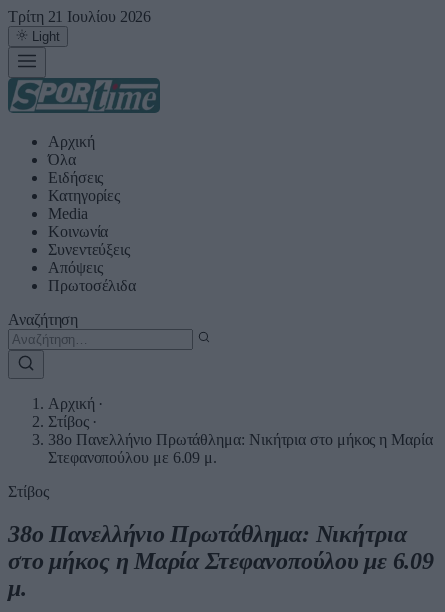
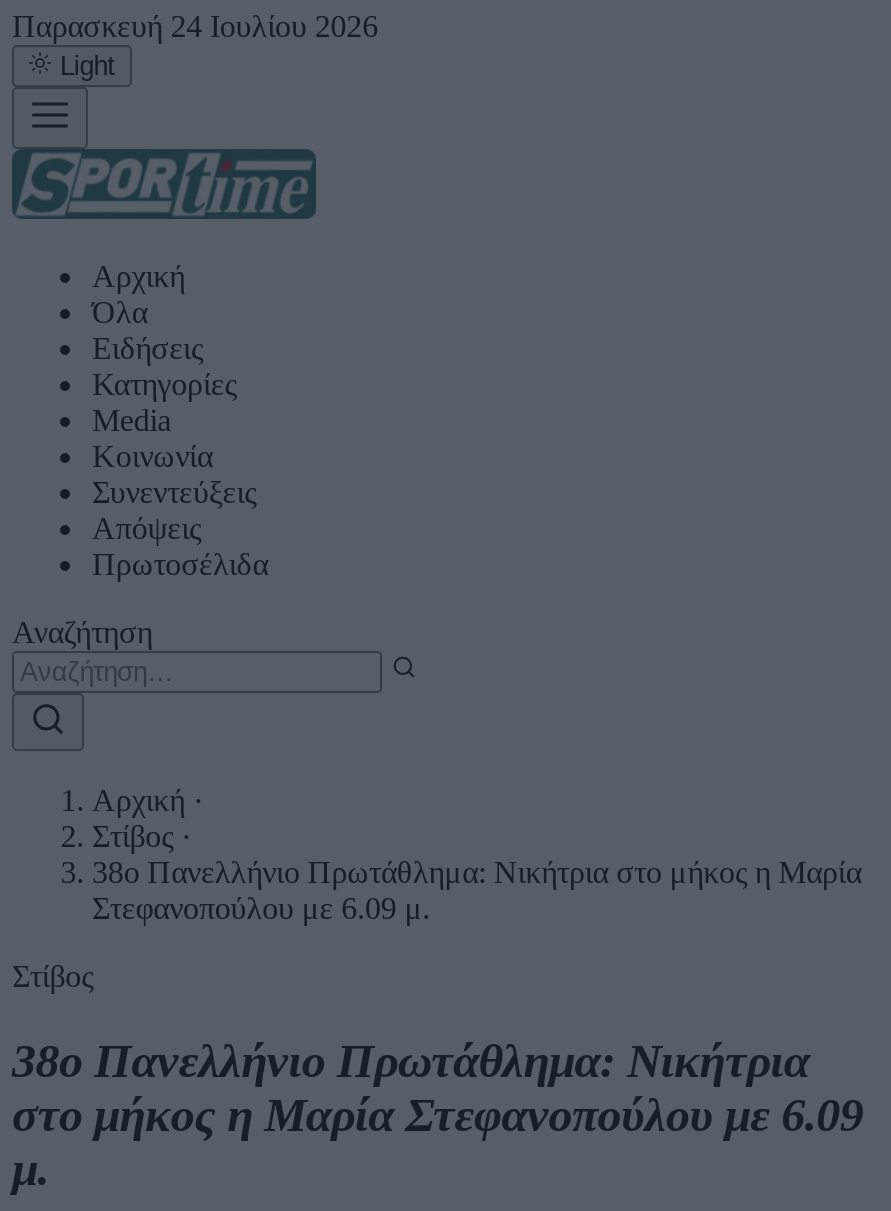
[8,8,151,25] Τρίτη 21 Ιουλίου 2026 -> [12,9,378,43] Παρασκευή 24 Ιουλίου 2026

